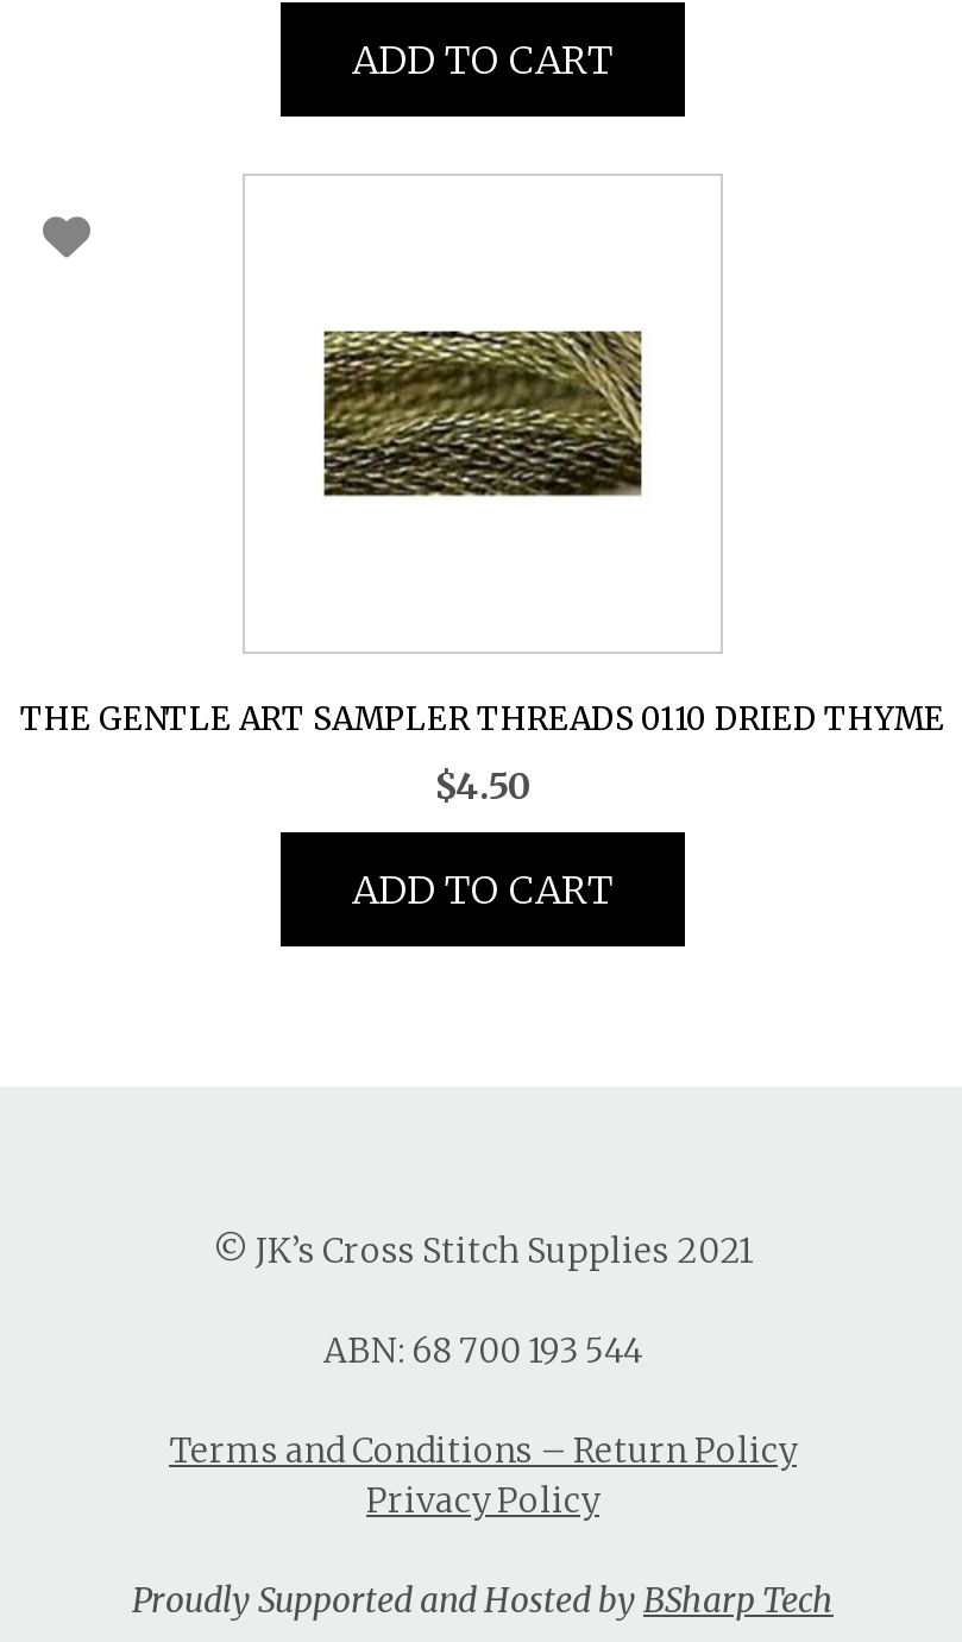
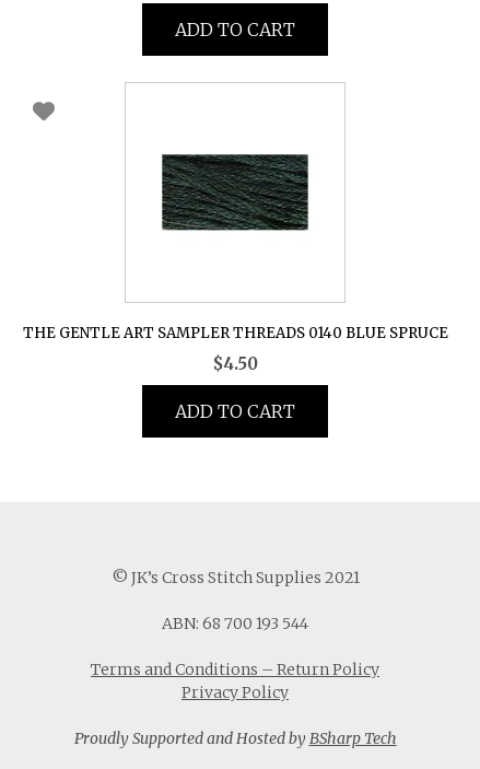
[323,331,642,497] [image] -> [162,154,308,231] [image]
[20,698,945,739] THE GENTLE ART SAMPLER THREADS 0110 DRIED THYME -> [22,323,448,342] THE GENTLE ART SAMPLER THREADS 0140 BLUE SPRUCE

